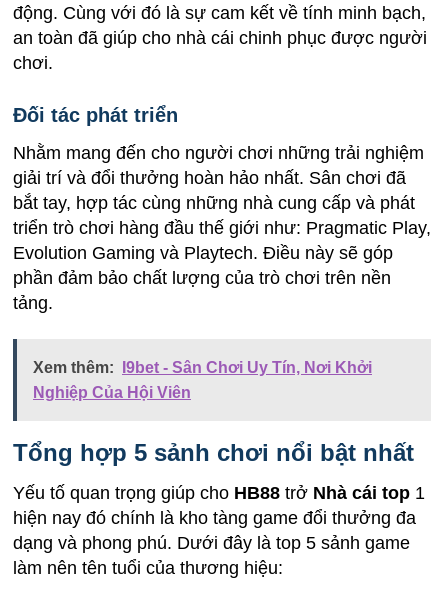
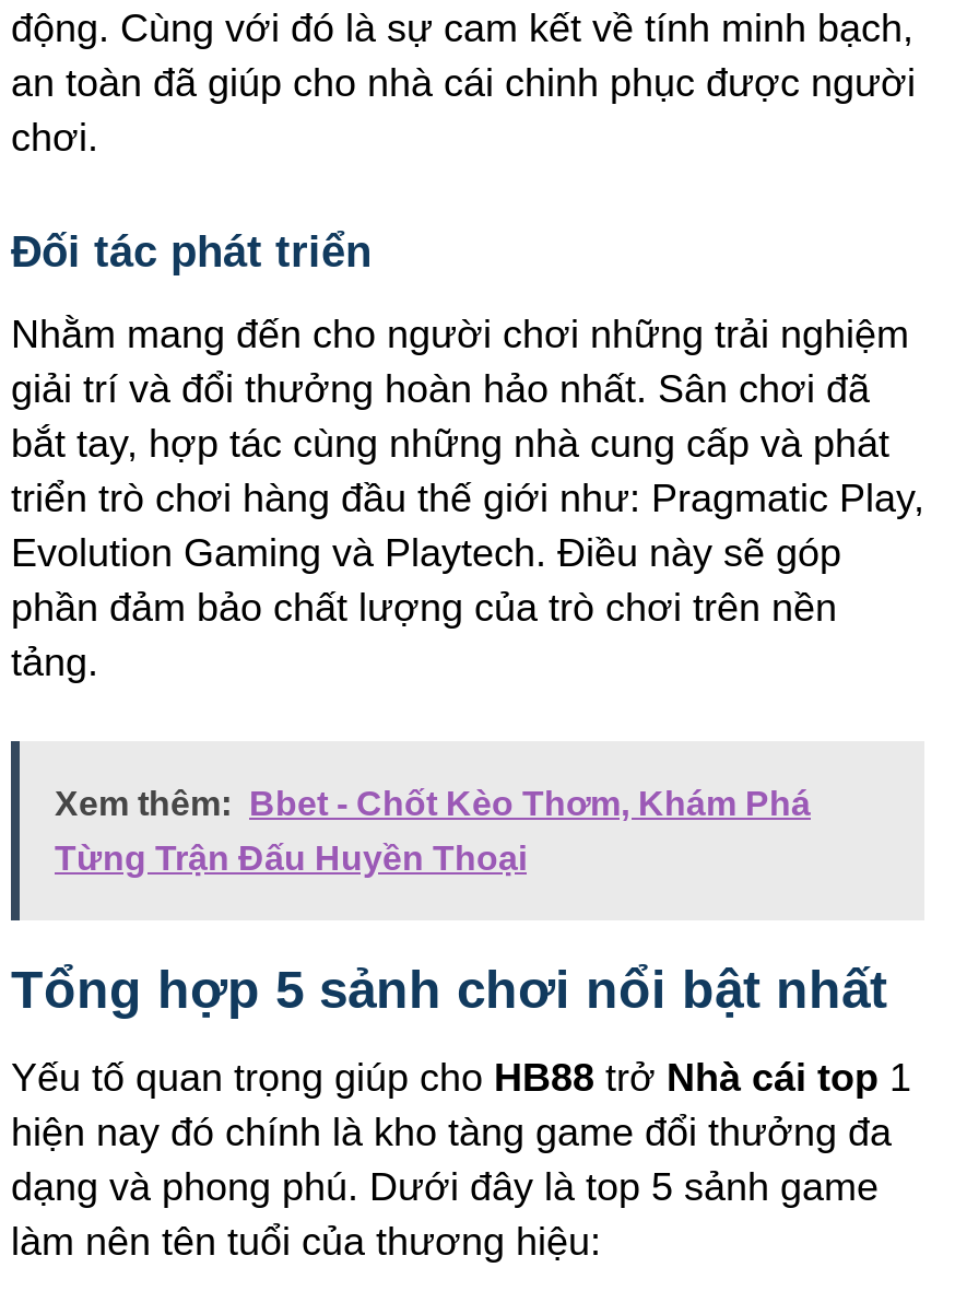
[33,359,372,376] Xem thêm: I9bet - Sân Chơi Uy Tín, Nơi Khởi -> [55,786,811,823] Xem thêm: Bbet - Chốt Kèo Thơm, Khám Phá
[33,384,191,401] Nghiệp Của Hội Viên -> [55,840,527,877] Từng Trận Đấu Huyền Thoại

